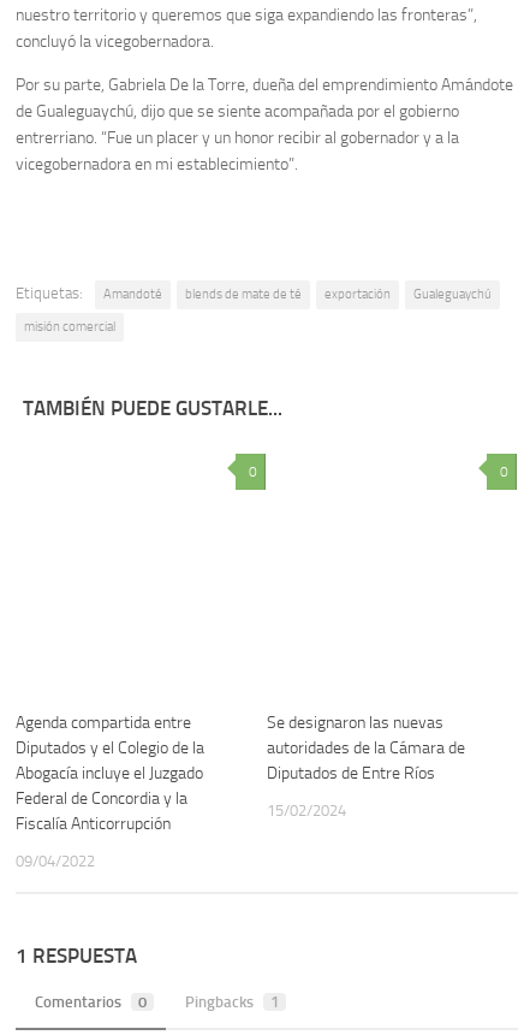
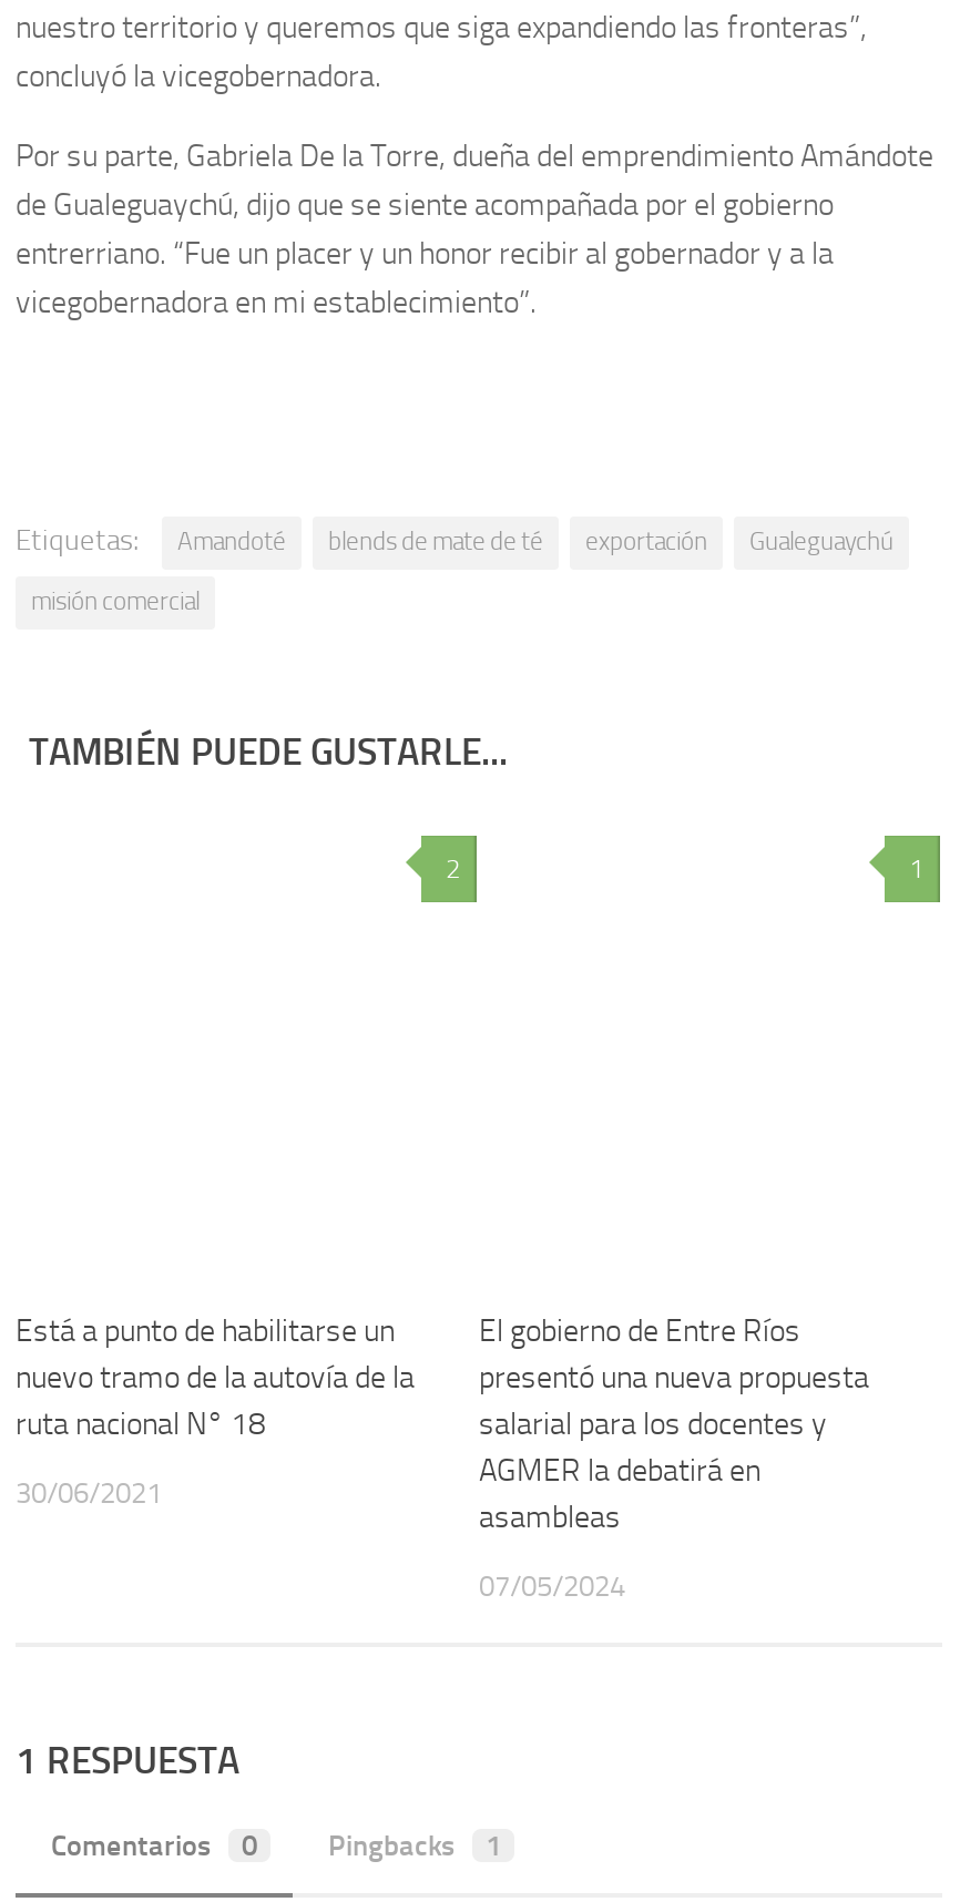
[249,463,257,480] 0 -> [446,853,461,884] 2
[500,463,508,480] 0 -> [909,853,925,884] 1
[16,712,204,834] Agenda compartida entre | Diputados y el Colegio de la | Abogacía incluye el Juzgado | Federal de Concordia y la | Fiscalía Anticorrupción -> [16,1312,415,1443] Está a punto de habilitarse un | nuevo tramo de la autovía de la | ruta nacional N° 18
[267,712,465,783] Se designaron las nuevas | autoridades de la Cámara de | Diputados de Entre Ríos -> [479,1312,869,1536] El gobierno de Entre Ríos | presentó una nueva propuesta | salarial para los docentes y | AGMER la debatirá en | asambleas
[267,802,346,820] 15/02/2024 -> [479,1569,625,1603] 07/05/2024
[16,852,95,870] 09/04/2022 -> [16,1476,162,1510] 30/06/2021

